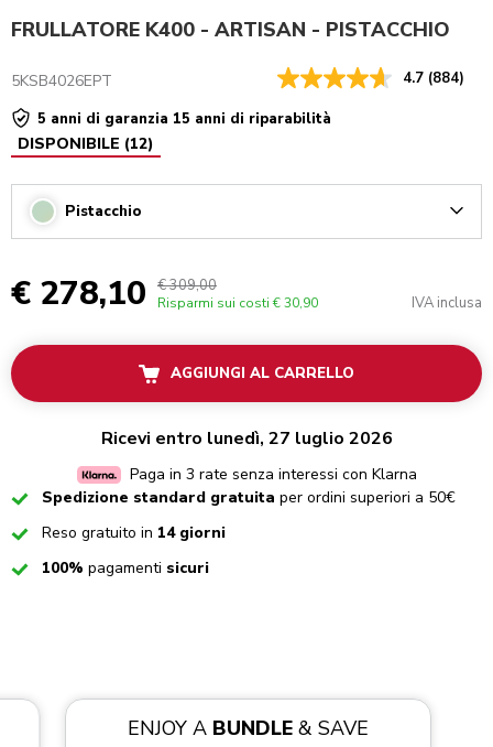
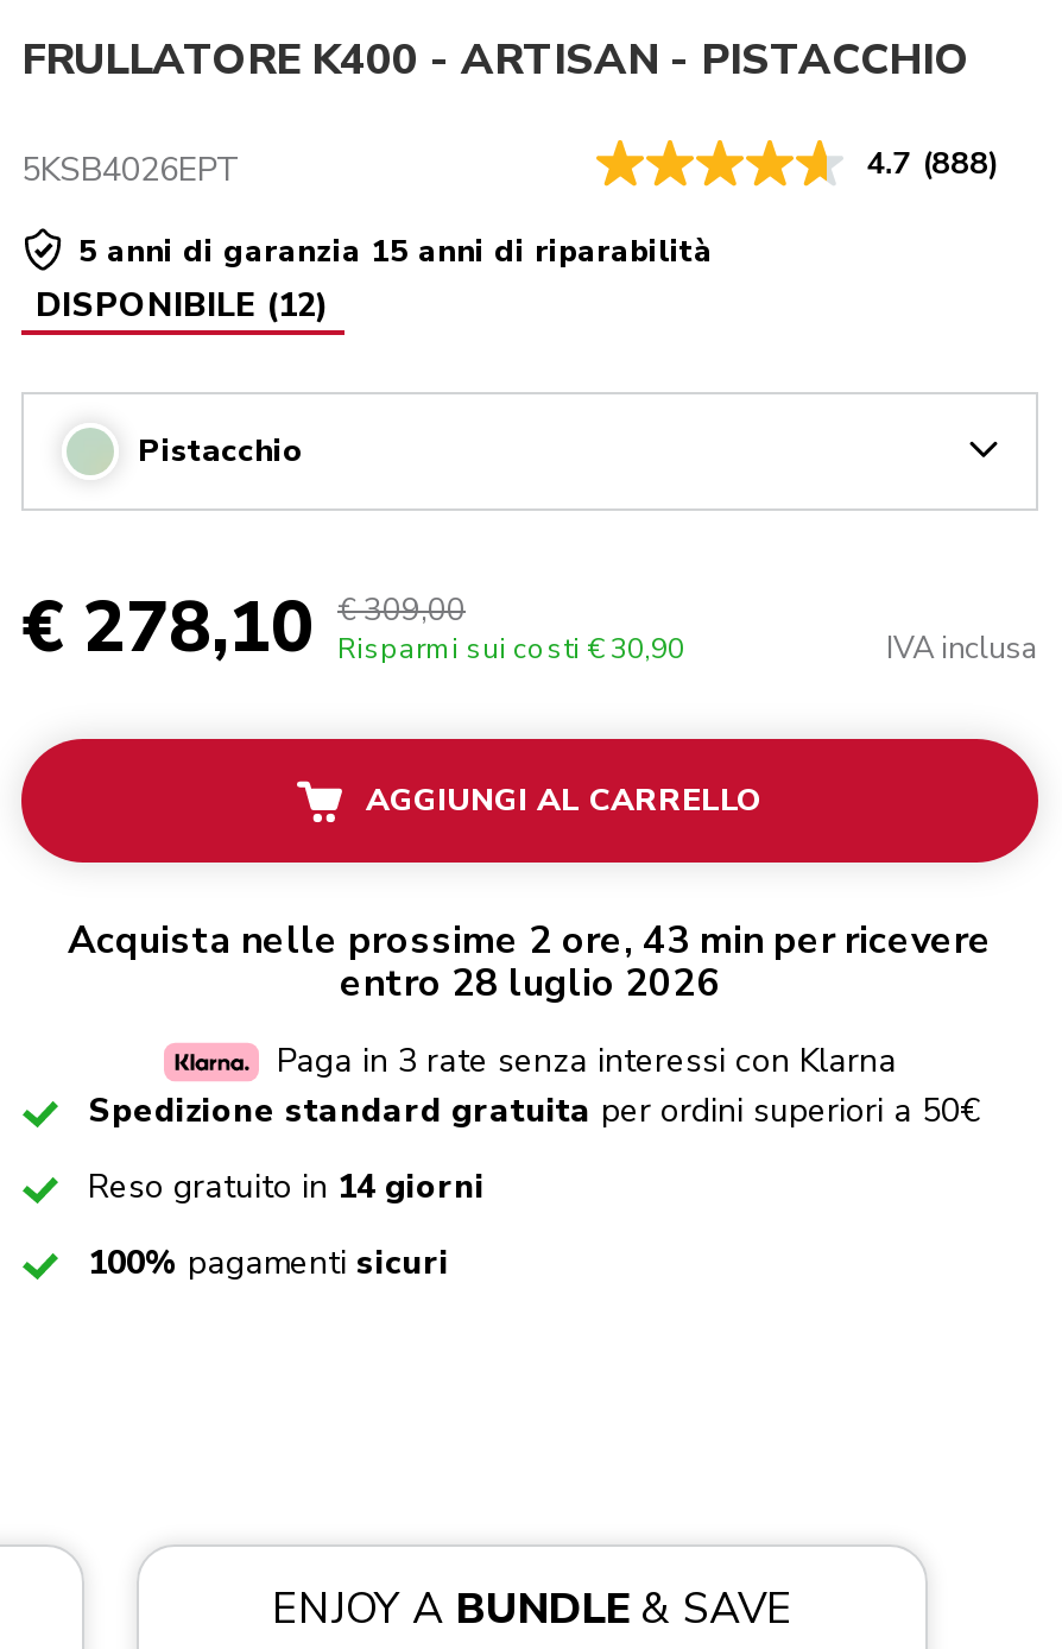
[402,68,464,88] 4.7 (884) -> [866,142,1000,184] 4.7 (888)
[101,427,392,451] Ricevi entro lunedì, 27 luglio 2026 -> [68,916,992,1011] Acquista nelle prossime 2 ore, 43 min per ricevere | entro 28 luglio 2026

